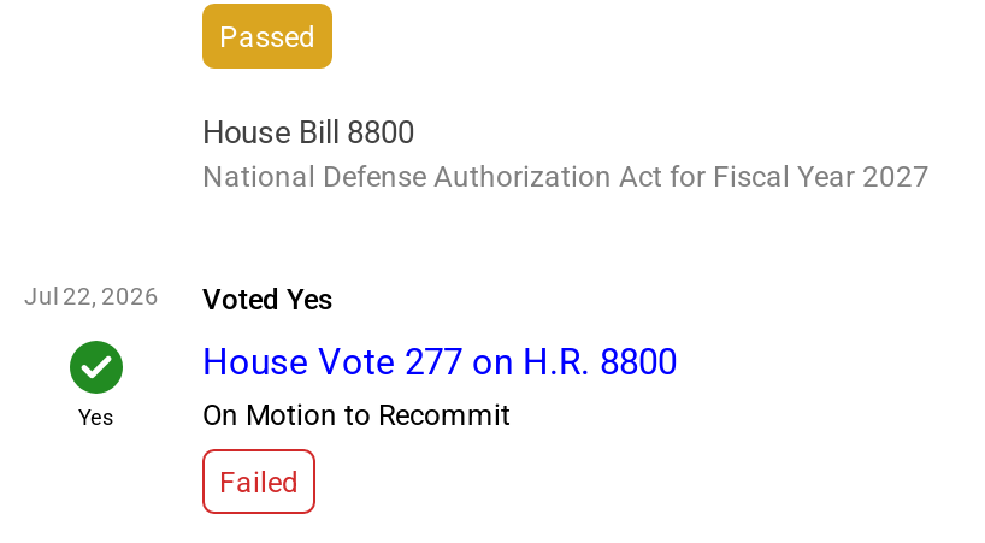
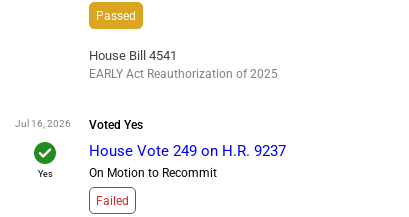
[202,115,930,195] House Bill 8800 | National Defense Authorization Act for Fiscal Year 2027 -> [89,48,278,81] House Bill 4541 | EARLY Act Reauthorization of 2025
[24,284,332,318] Jul 22, 2026 Voted Yes -> [15,118,143,132] Jul 16, 2026 Voted Yes
[202,342,677,385] House Vote 277 on H.R. 8800 -> [89,142,286,160] House Vote 249 on H.R. 9237

